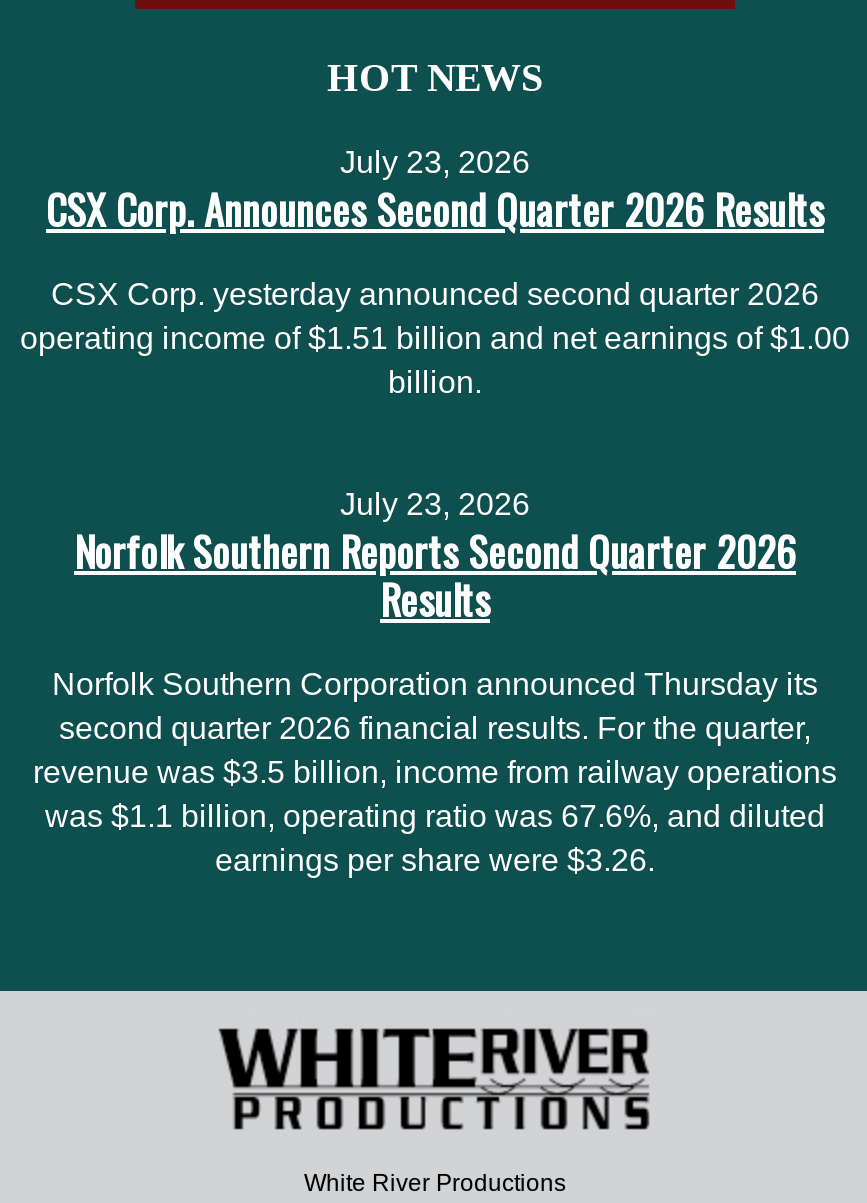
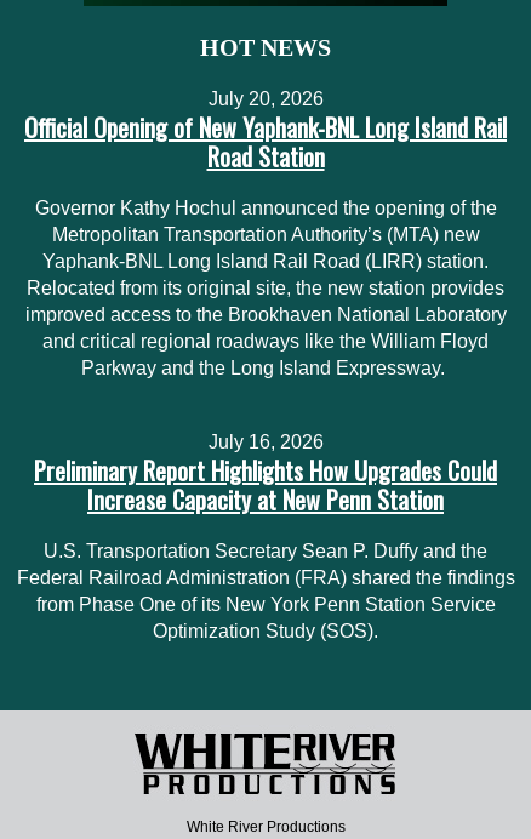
[46,145,824,239] July 23, 2026 | CSX Corp. Announces Second Quarter 2026 Results -> [24,89,507,175] July 20, 2026 | Official Opening of New Yaphank-BNL Long Island Rail | Road Station
[20,277,850,399] CSX Corp. yesterday announced second quarter 2026 | operating income of $1.51 billion and net earnings of $1.00 | billion. -> [25,198,506,379] Governor Kathy Hochul announced the opening of the | Metropolitan Transportation Authority’s (MTA) new | Yaphank-BNL Long Island Rail Road (LIRR) station. | Relocated from its original site, the new station provides | improved access to the Brookhaven National Laboratory | and critical regional roadways like the William Floyd | Parkway and the Long Island Expressway.
[74,486,796,628] July 23, 2026 | Norfolk Southern Reports Second Quarter 2026 | Results -> [34,431,497,517] July 16, 2026 | Preliminary Report Highlights How Upgrades Could | Increase Capacity at New Penn Station
[33,666,837,876] Norfolk Southern Corporation announced Thursday its | second quarter 2026 financial results. For the quarter, | revenue was $3.5 billion, income from railway operations | was $1.1 billion, operating ratio was 67.6%, and diluted | earnings per share were $3.26. -> [16,540,515,641] U.S. Transportation Secretary Sean P. Duffy and the | Federal Railroad Administration (FRA) shared the findings | from Phase One of its New York Penn Station Service | Optimization Study (SOS).

